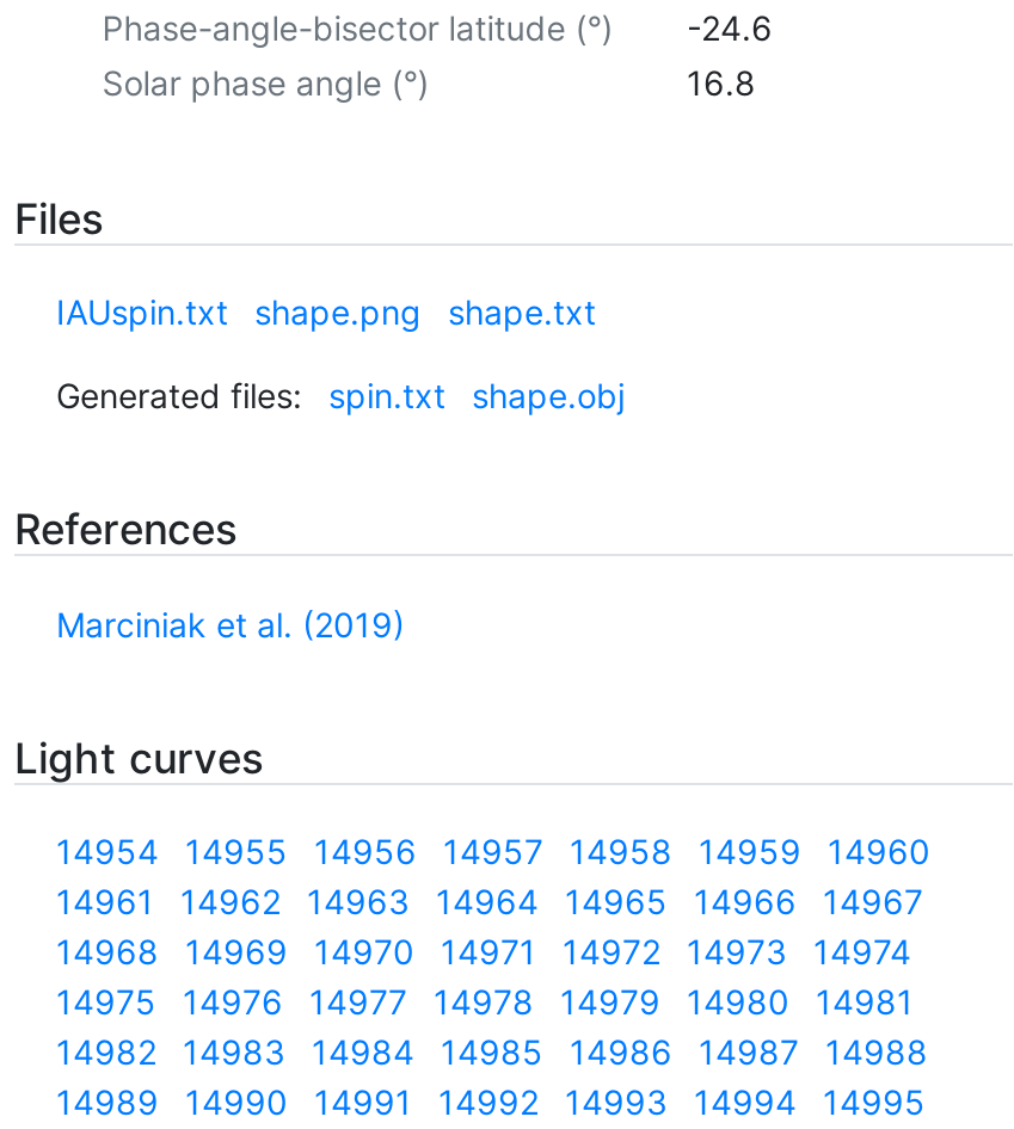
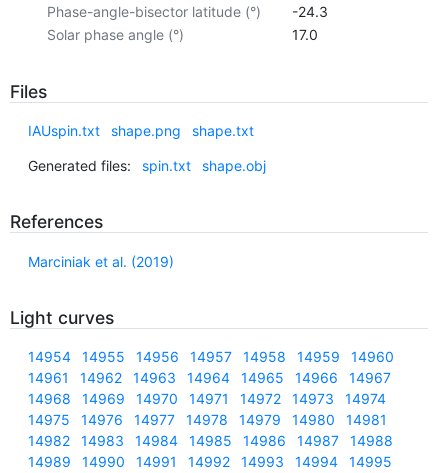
[102,7,773,47] Phase-angle-bisector latitude (°) -24.6 -> [47,3,327,20] Phase-angle-bisector latitude (°) -24.3
[687,62,756,102] 16.8 -> [291,26,317,43] 17.0

